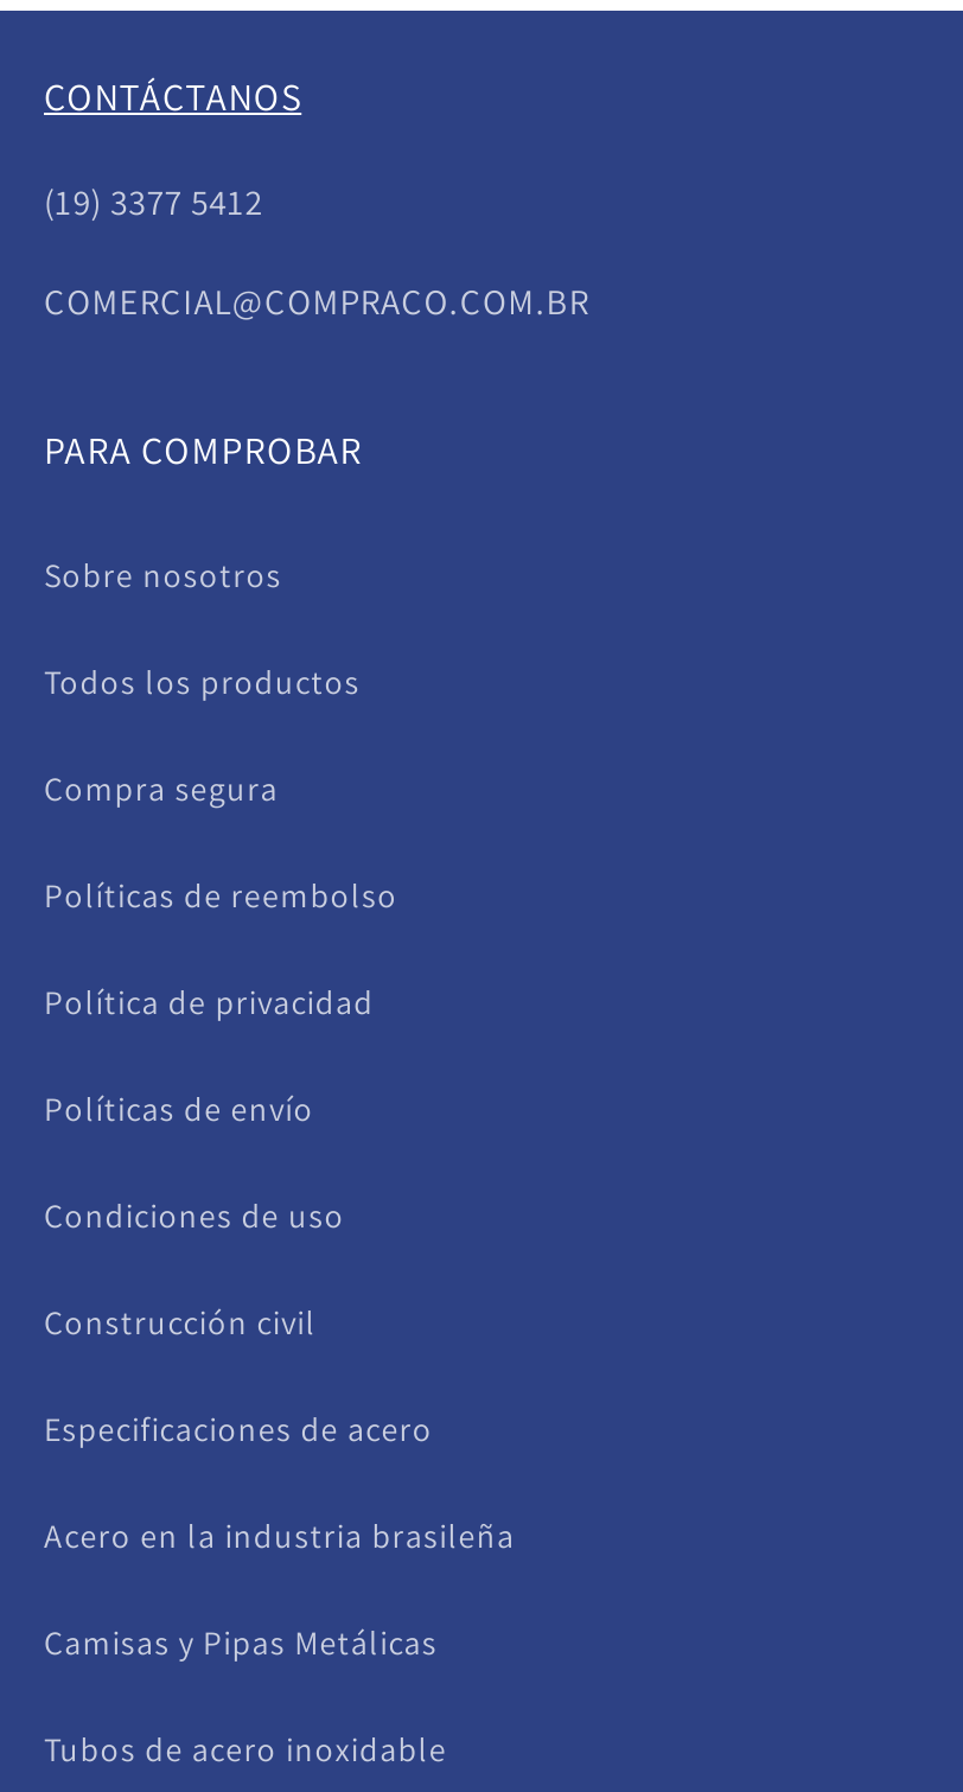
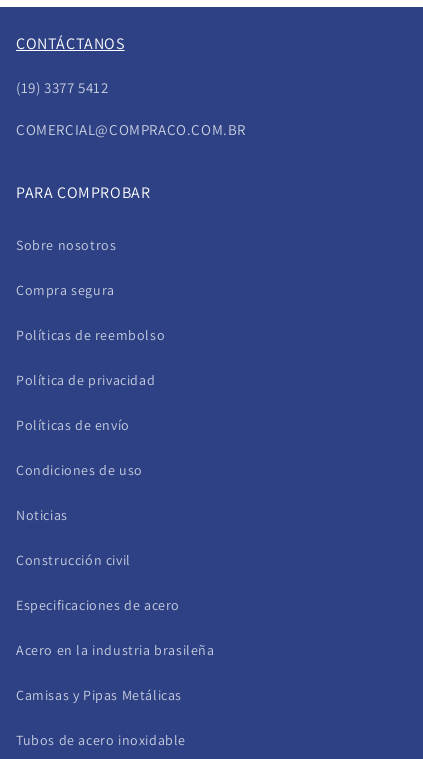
[44,661,360,704] Todos los productos -> none
moved [44,768,398,1238] -> [16,281,165,479]: Compra segura | Políticas de reembolso | Política de privacidad | Políticas de envío | Condiciones de uso
none -> [16,506,68,524] Noticias

